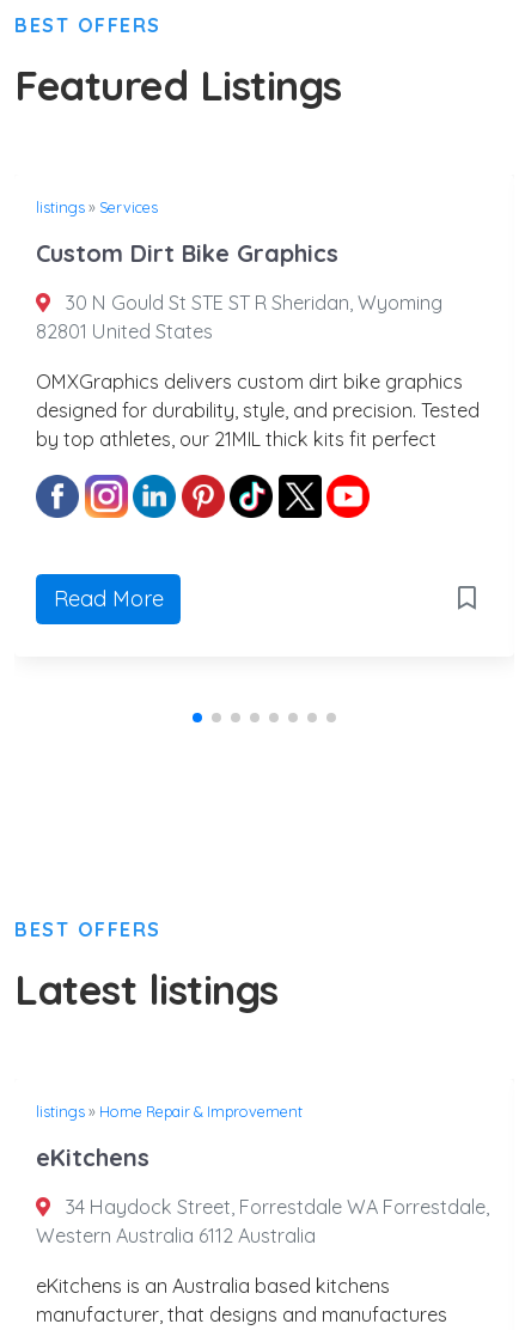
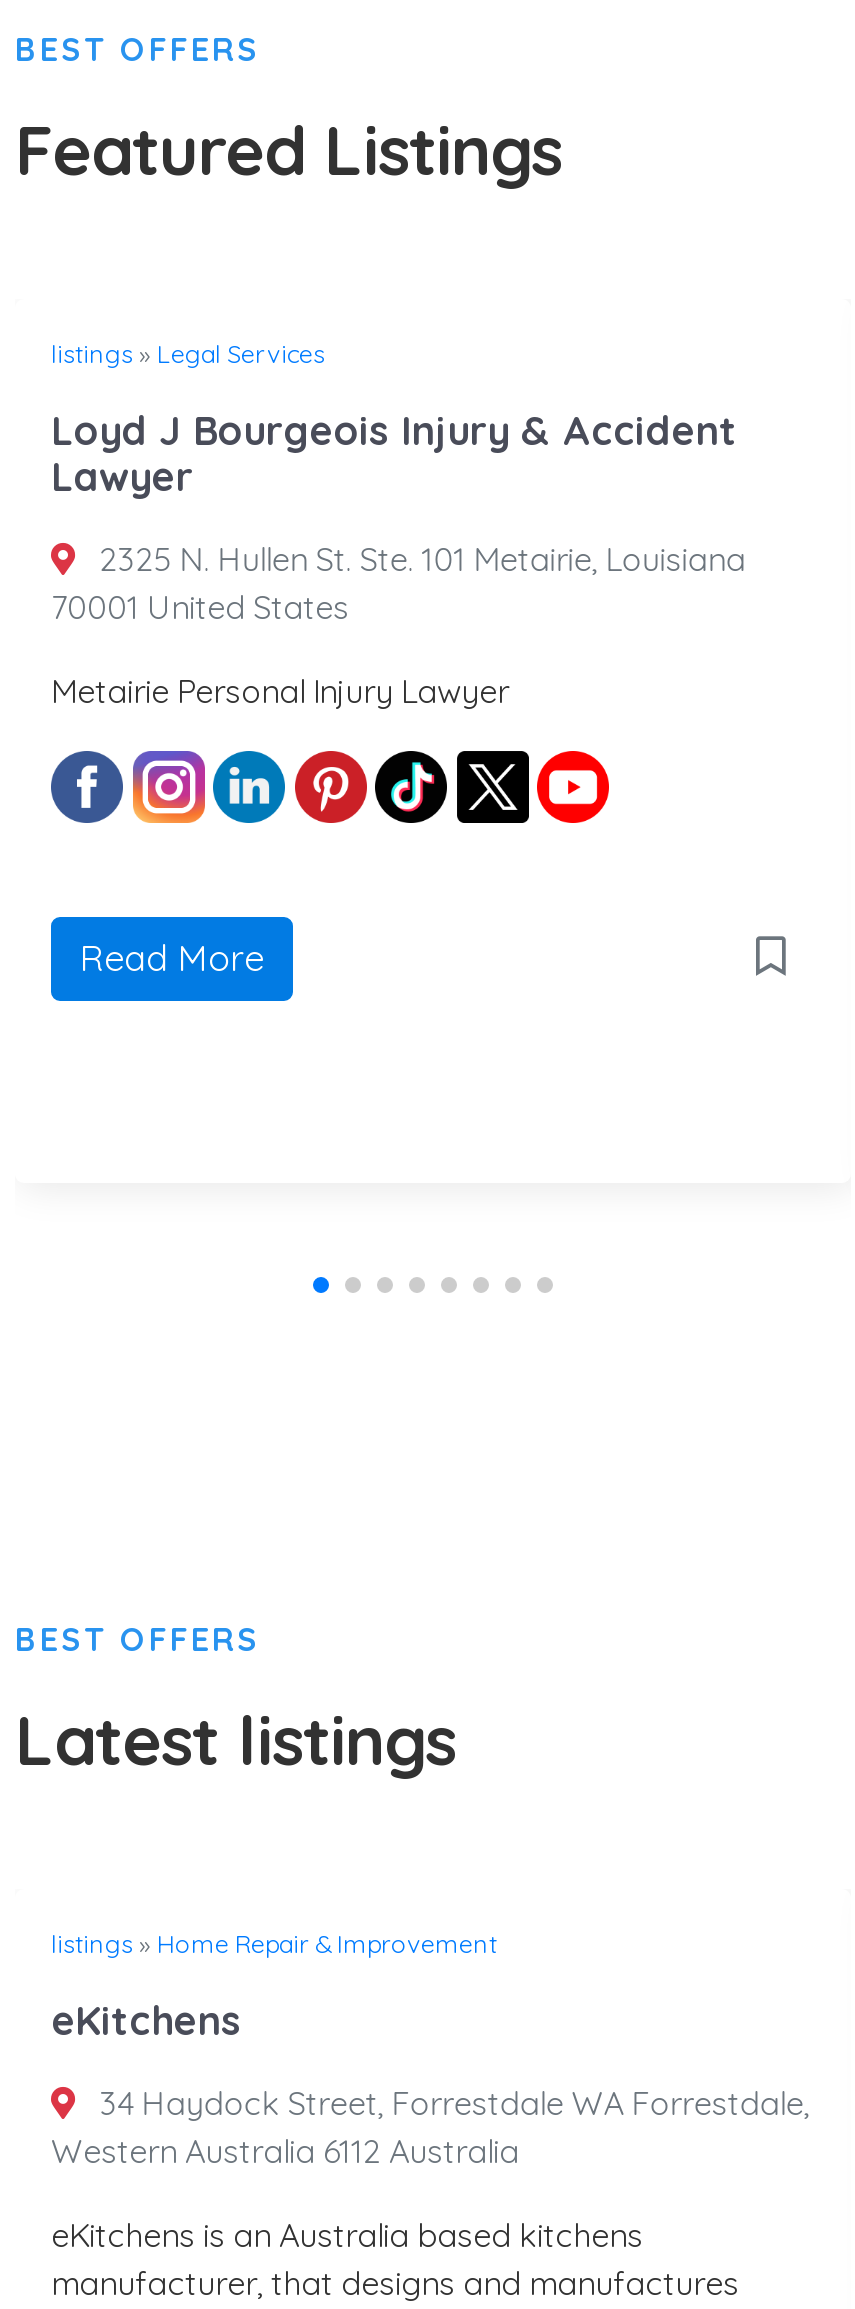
[36,197,158,217] listings» Services -> [51,337,325,369] listings» Legal Services
[36,238,338,268] Custom Dirt Bike Graphics -> [51,405,737,501] Loyd J Bourgeois Injury & Accident | Lawyer
[36,291,443,343] 30 N Gould St STE ST R Sheridan, Wyoming | 82801 United States -> [51,539,745,627] 2325 N. Hullen St. Ste. 101 Metairie, Louisiana | 70001 United States
[36,370,480,451] OMXGraphics delivers custom dirt bike graphics | designed for durability, style, and precision. Tested | by top athletes, our 21MIL thick kits fit perfect -> [51,671,509,711] Metairie Personal Injury Lawyer
moved [77,476,271,518] -> [119,753,445,823]: [image]
moved [53,585,163,613] -> [80,936,264,982]: Read More

